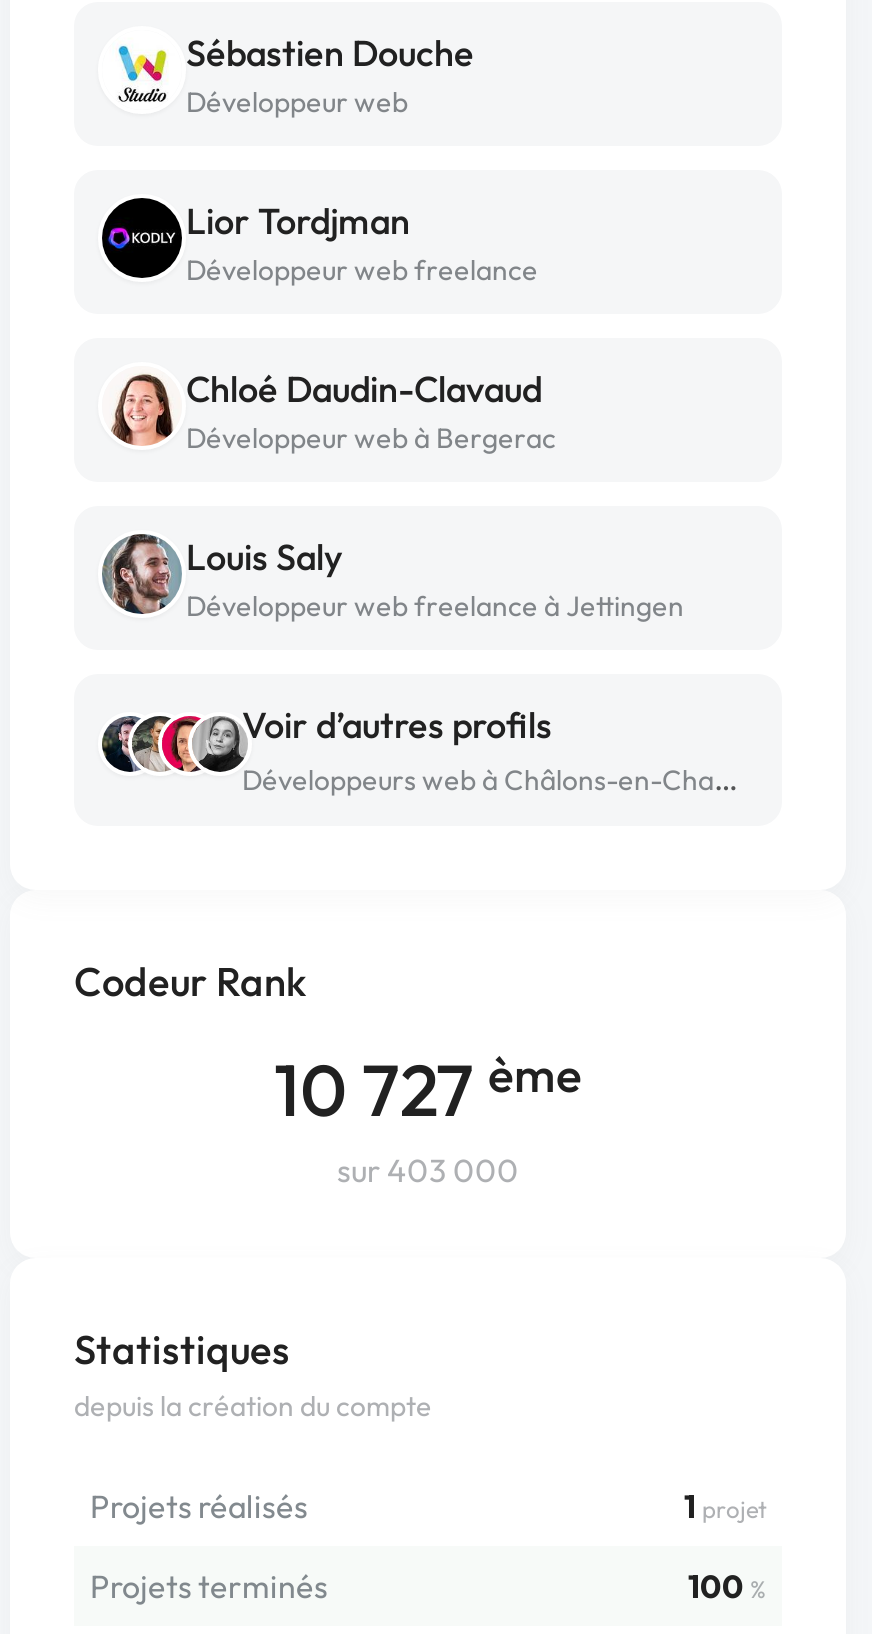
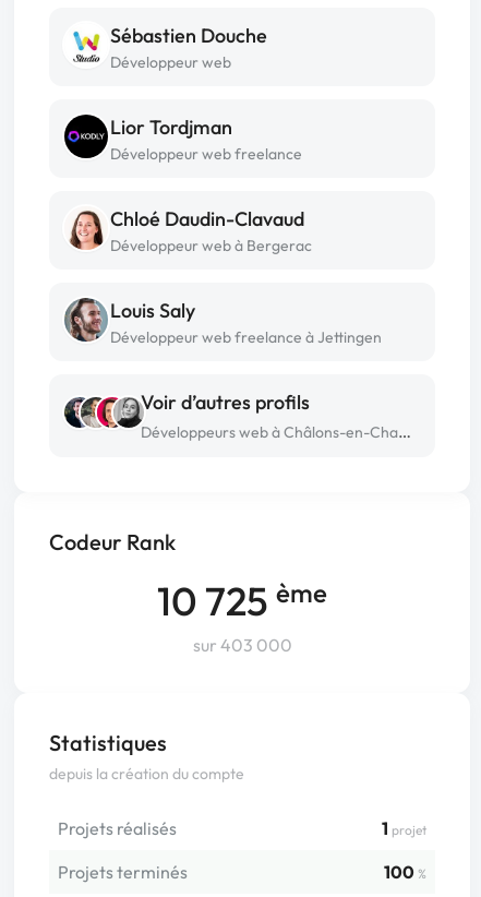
[274,1043,582,1133] 10 727 ème -> [157,576,327,625] 10 725 ème

